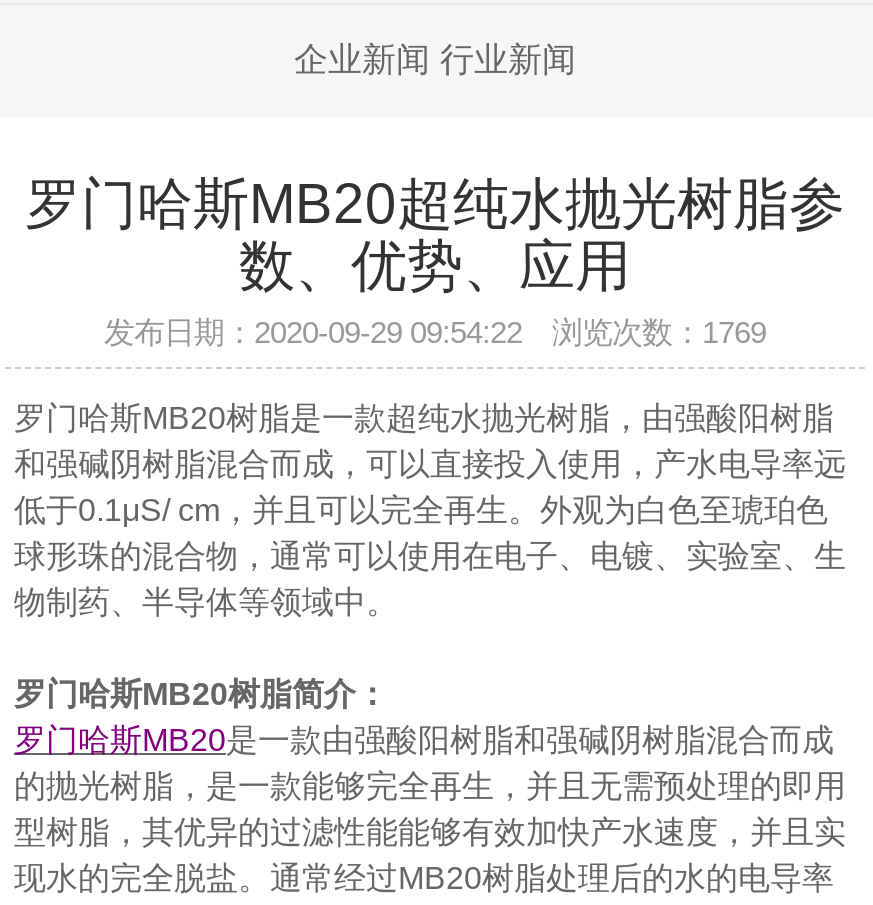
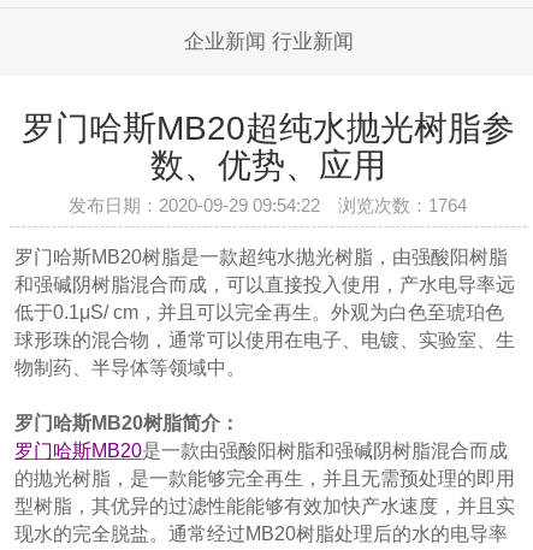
[104,315,766,349] 发布日期：2020-09-29 09:54:22 浏览次数：1769 -> [69,195,467,215] 发布日期：2020-09-29 09:54:22 浏览次数：1764

